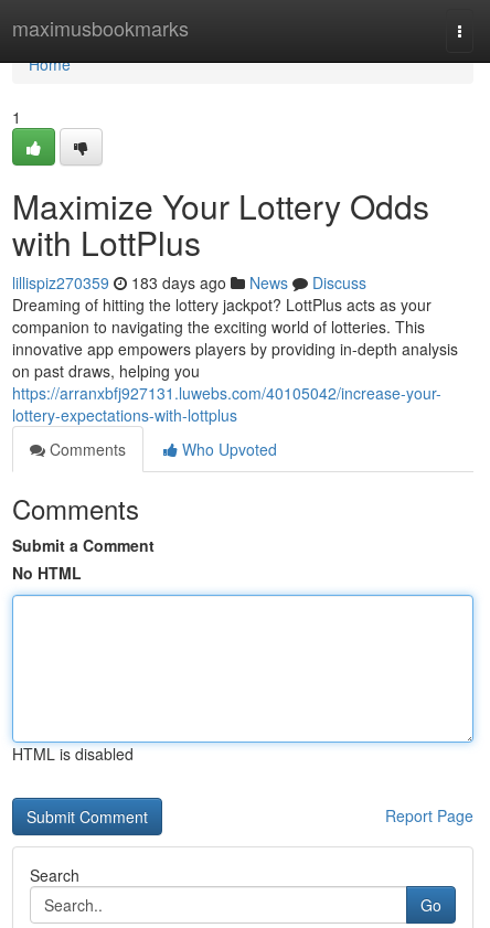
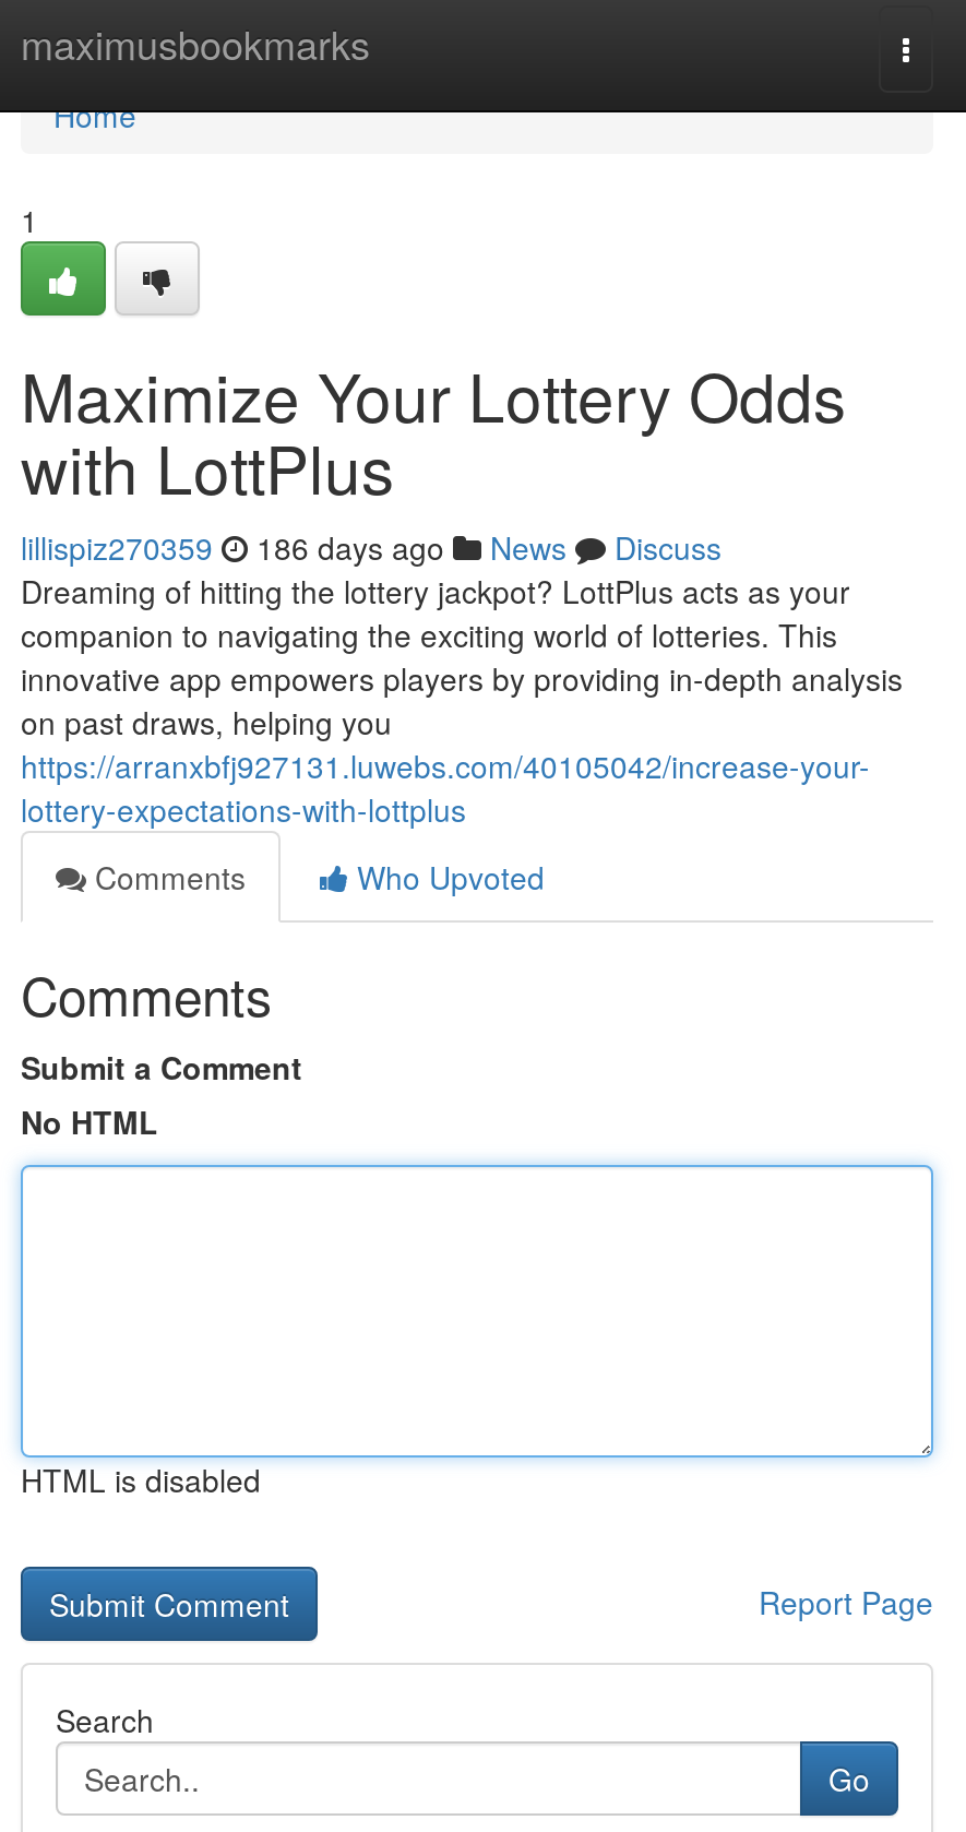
[12,271,366,294] lillispiz270359 183 days ago News Discuss -> [21,525,721,569] lillispiz270359 186 days ago News Discuss

